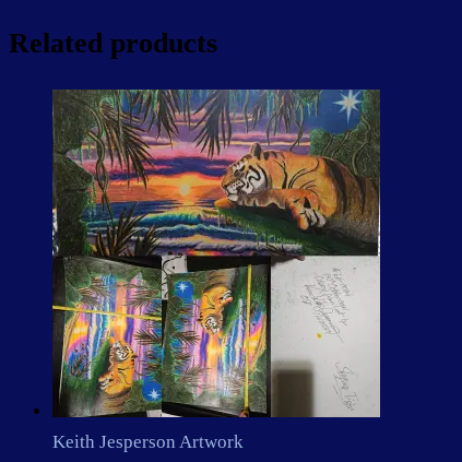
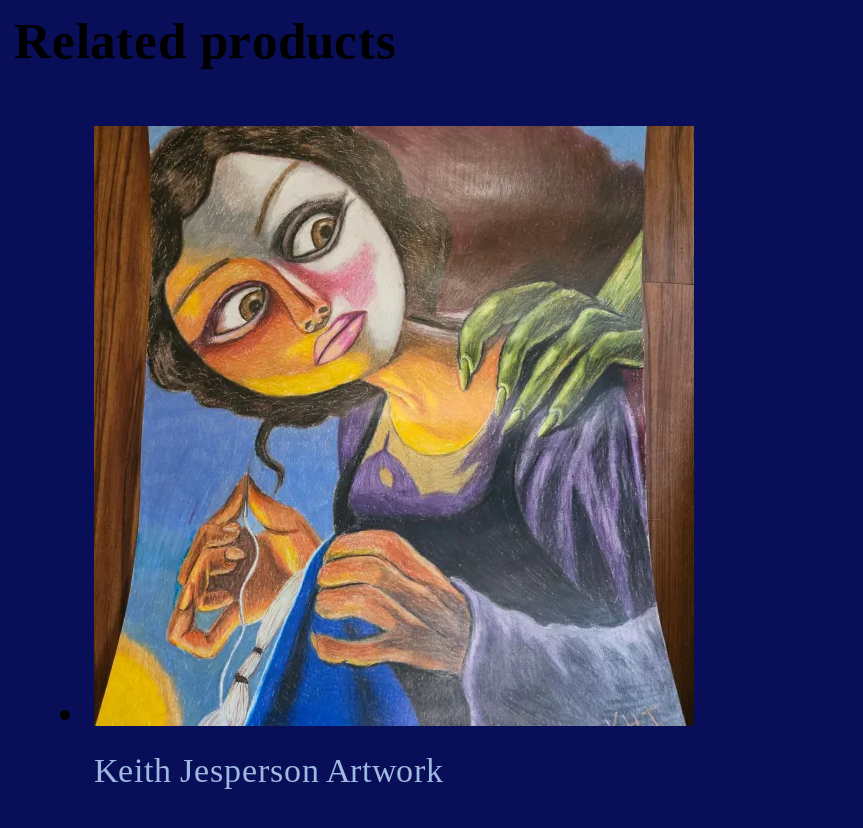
[51,88,381,418] [image] -> [94,124,696,728] [image]

